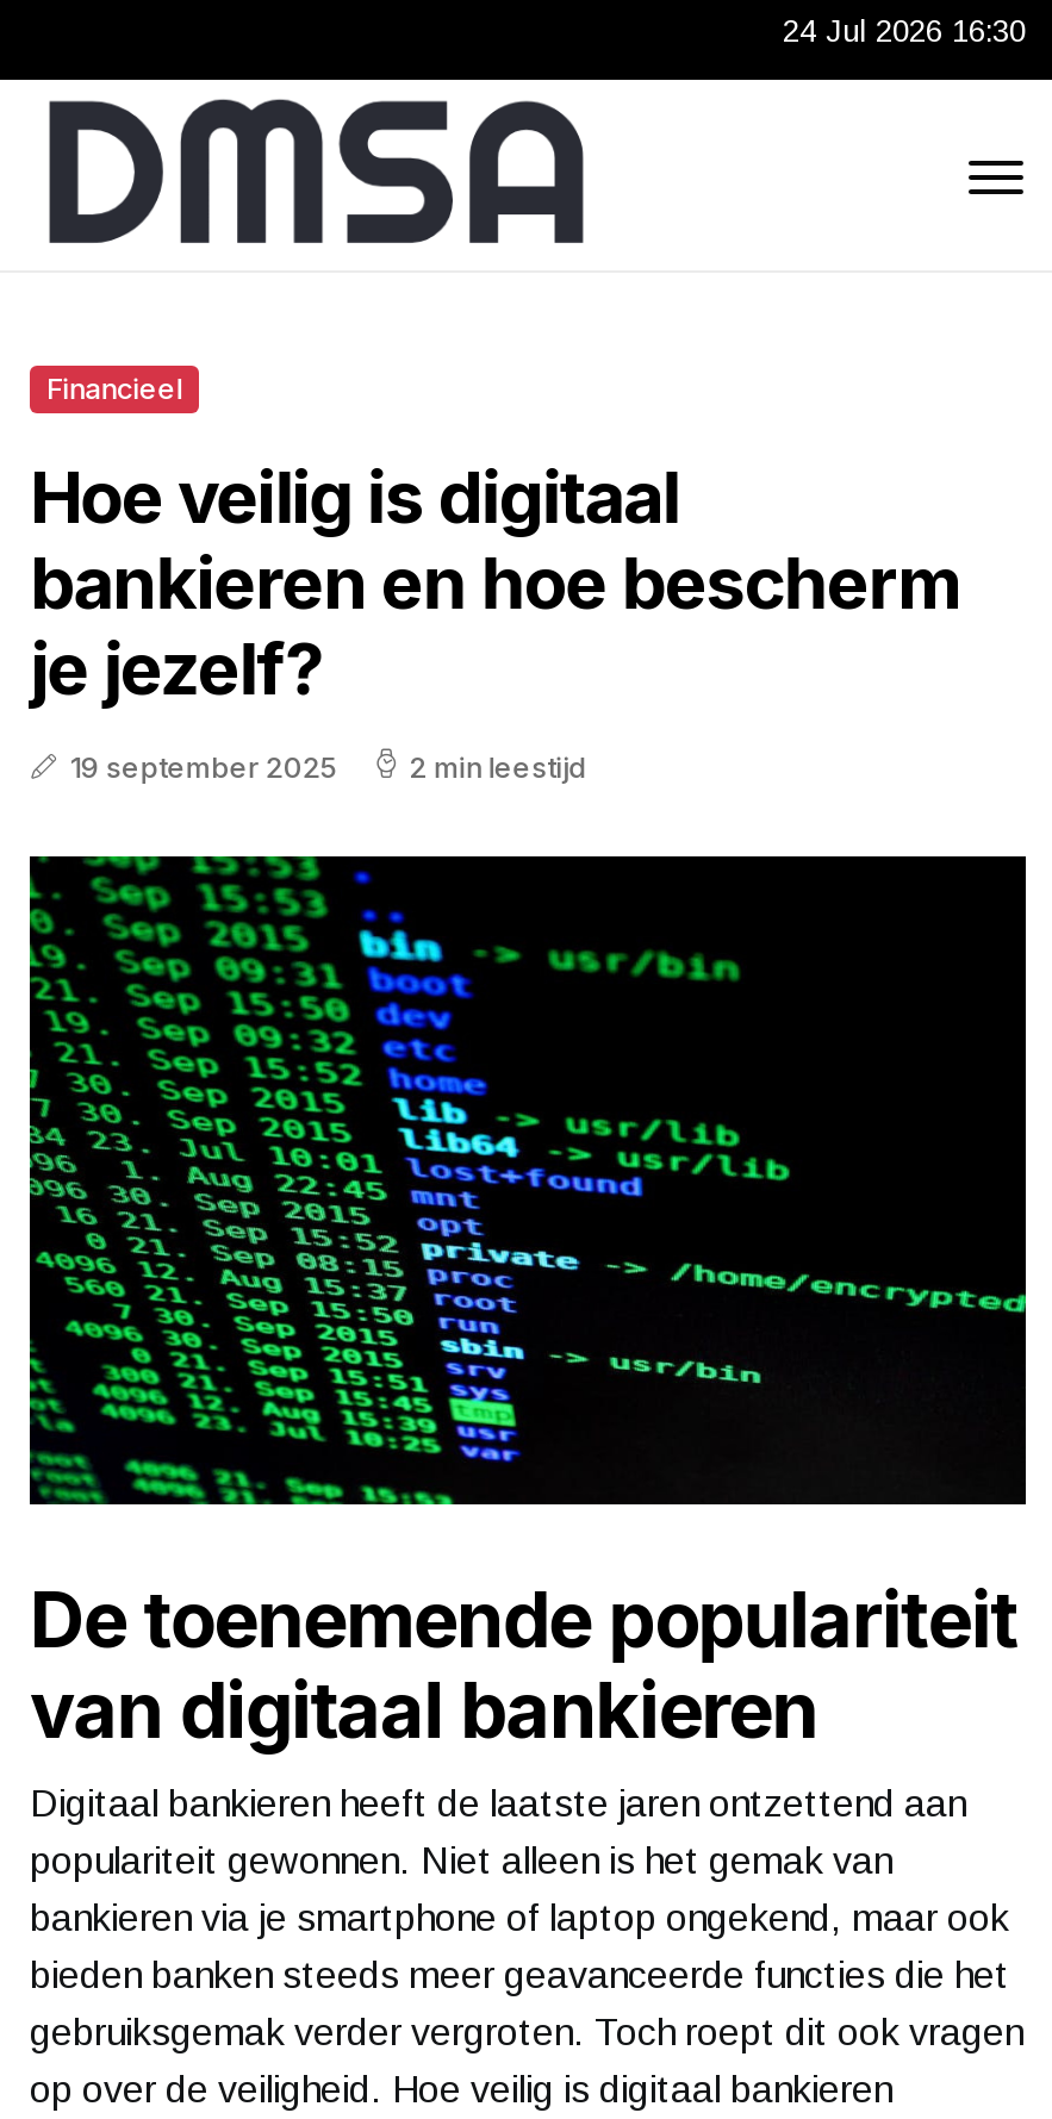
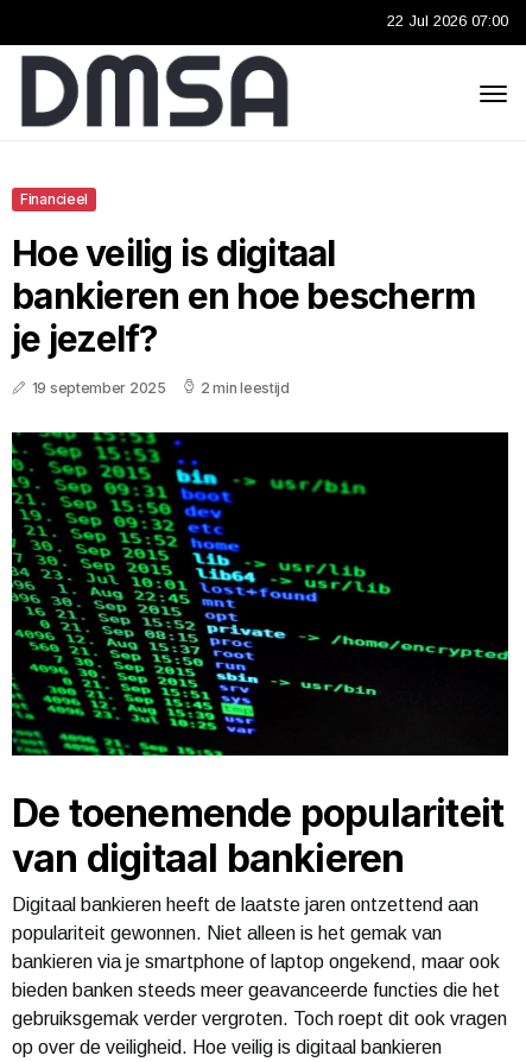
[783,13,1026,49] 24 Jul 2026 16:30 -> [387,12,508,30] 22 Jul 2026 07:00

